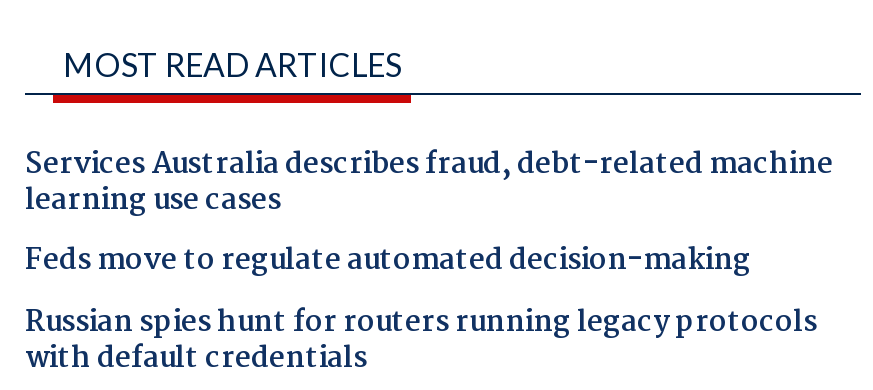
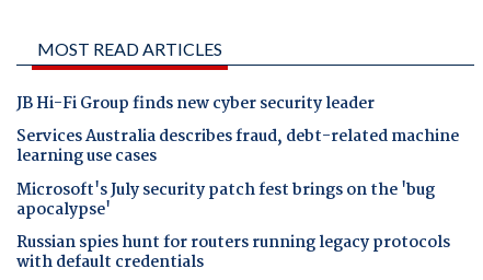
none -> [16,91,375,117] JB Hi-Fi Group finds new cyber security leader
[25,238,751,286] Feds move to regulate automated decision-making -> [16,177,435,223] Microsoft's July security patch fest brings on the 'bug | apocalypse'

